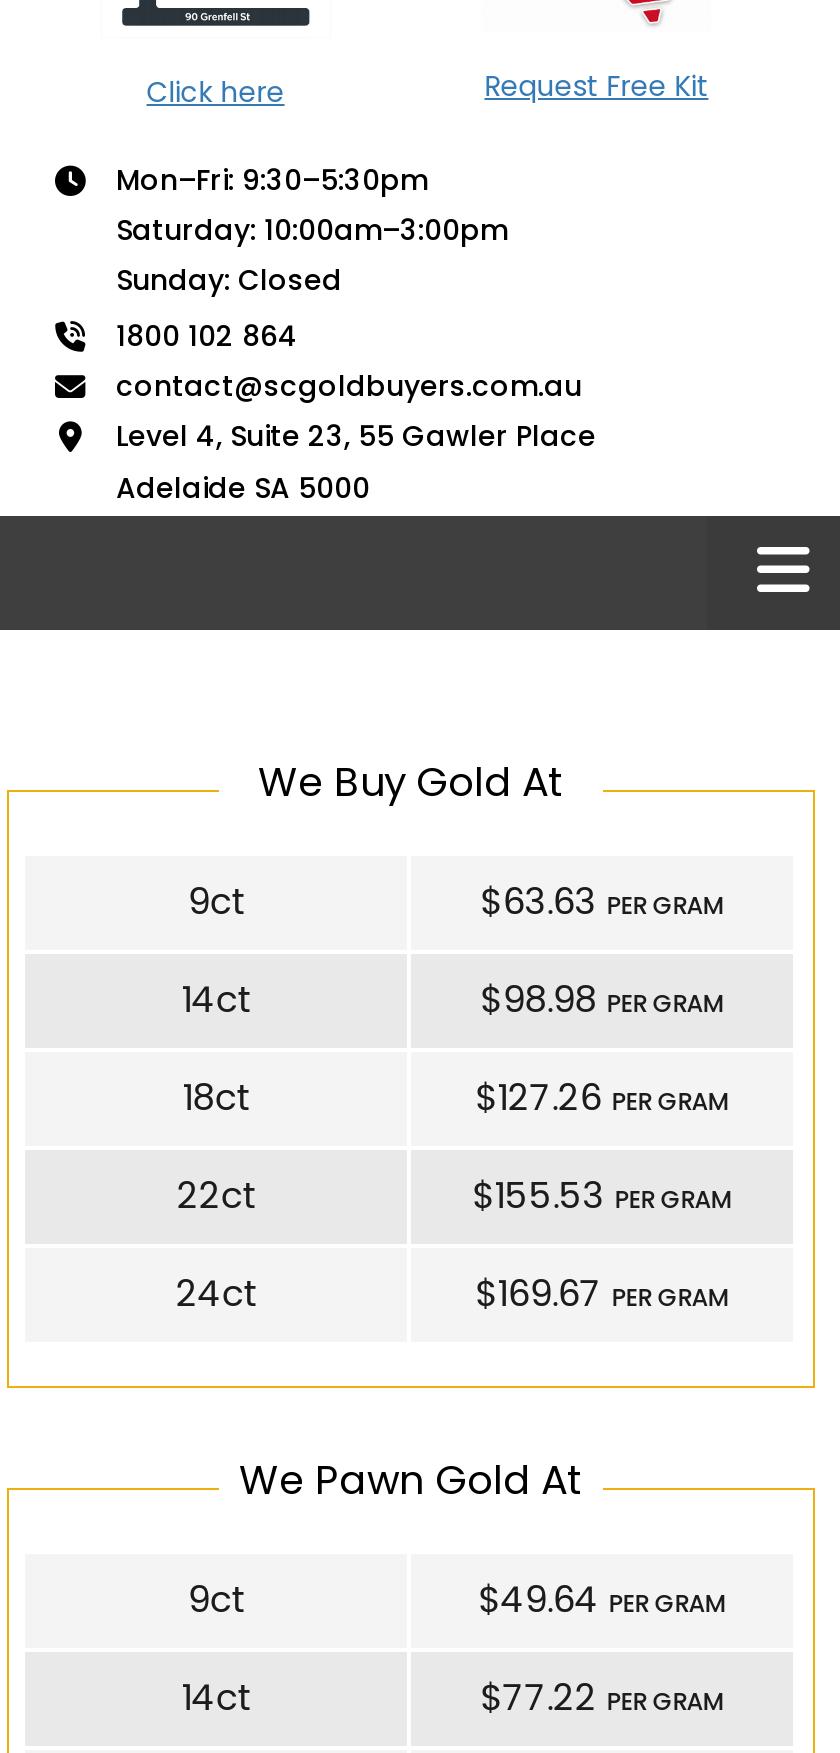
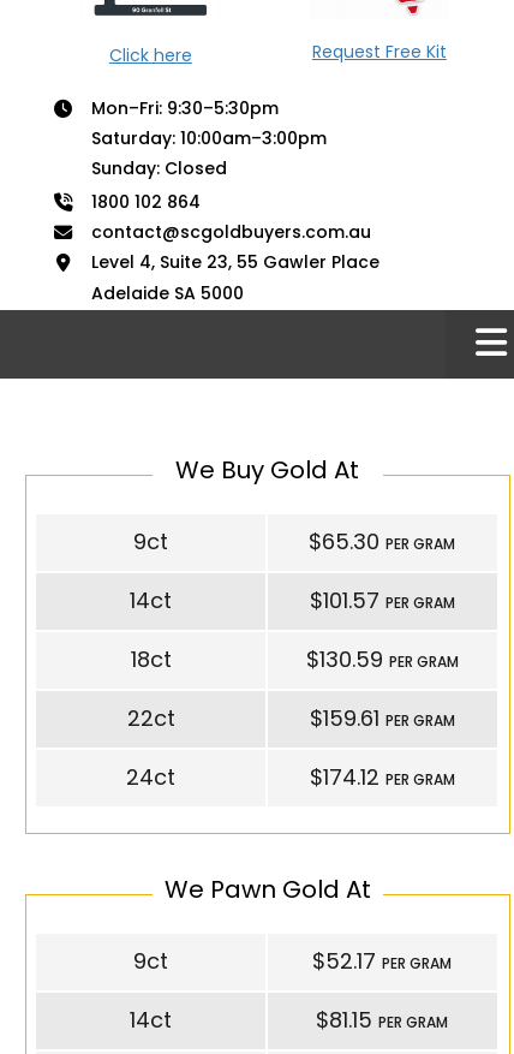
[481,875,723,925] $63.63 PER GRAM -> [309,526,456,556] $65.30 PER GRAM
[481,973,723,1023] $98.98 PER GRAM -> [310,585,455,615] $101.57 PER GRAM
[476,1071,728,1121] $127.26 PER GRAM -> [306,644,459,674] $130.59 PER GRAM
[473,1169,731,1219] $155.53 PER GRAM -> [310,703,455,733] $159.61 PER GRAM
[476,1267,728,1317] $169.67 PER GRAM -> [310,761,455,792] $174.12 PER GRAM
[479,1573,725,1623] $49.64 PER GRAM -> [313,945,452,975] $52.17 PER GRAM
[481,1671,723,1721] $77.22 PER GRAM -> [316,1004,448,1034] $81.15 PER GRAM

